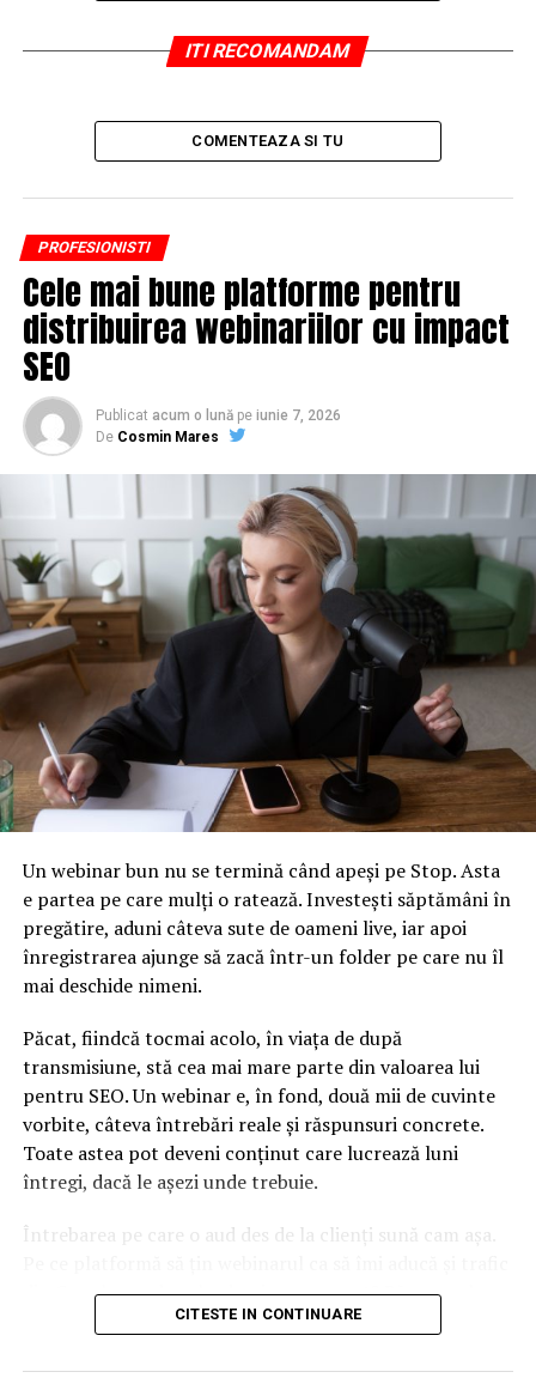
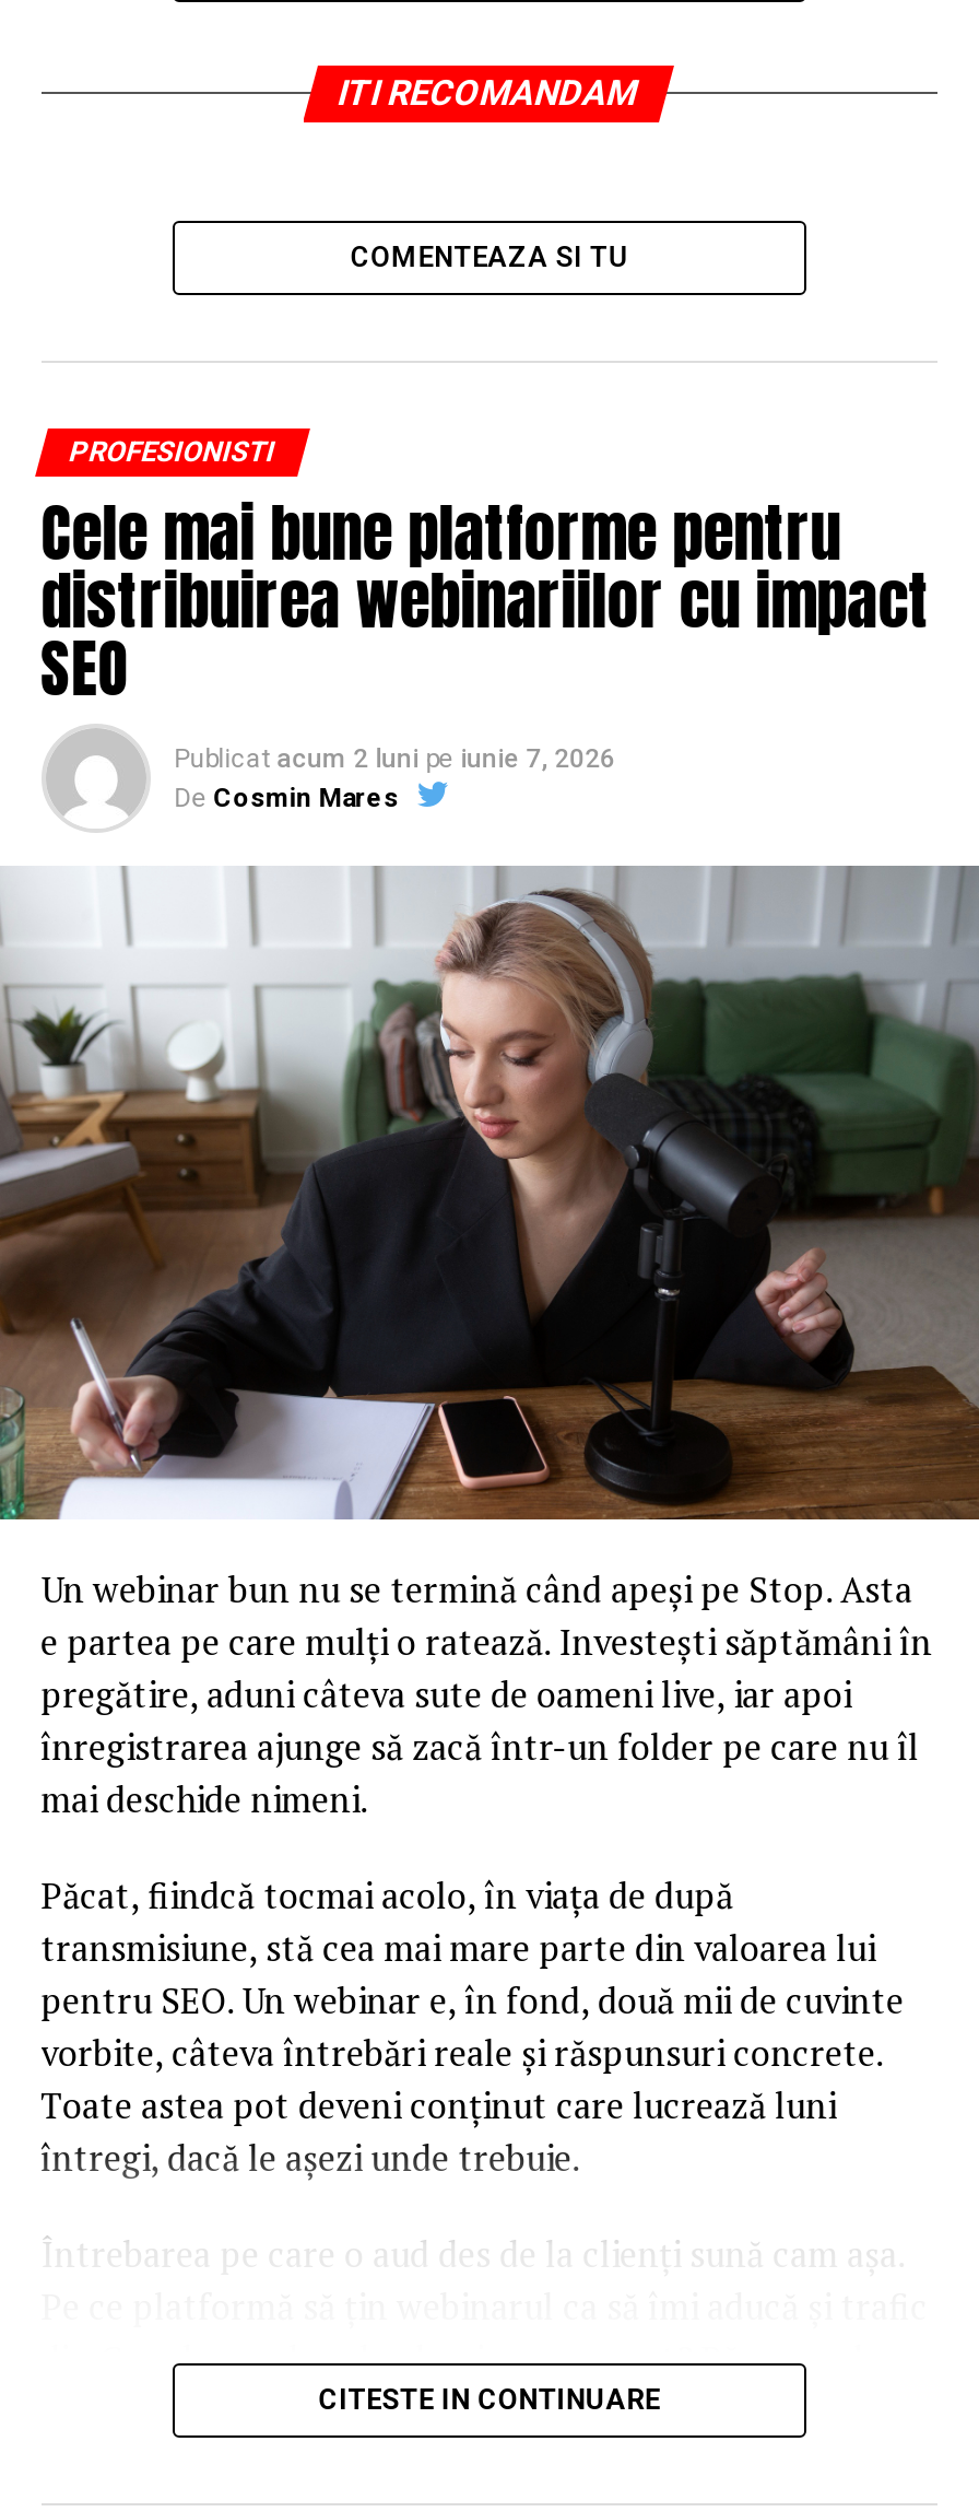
[95,407,341,424] Publicat acum o lună pe iunie 7, 2026 -> [174,744,616,775] Publicat acum 2 luni pe iunie 7, 2026

